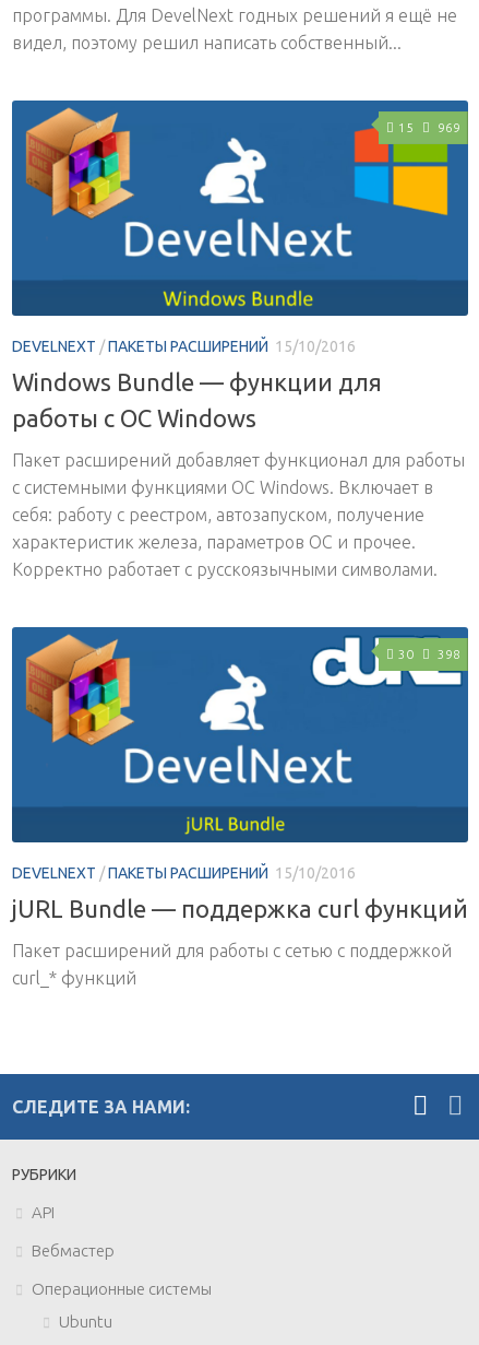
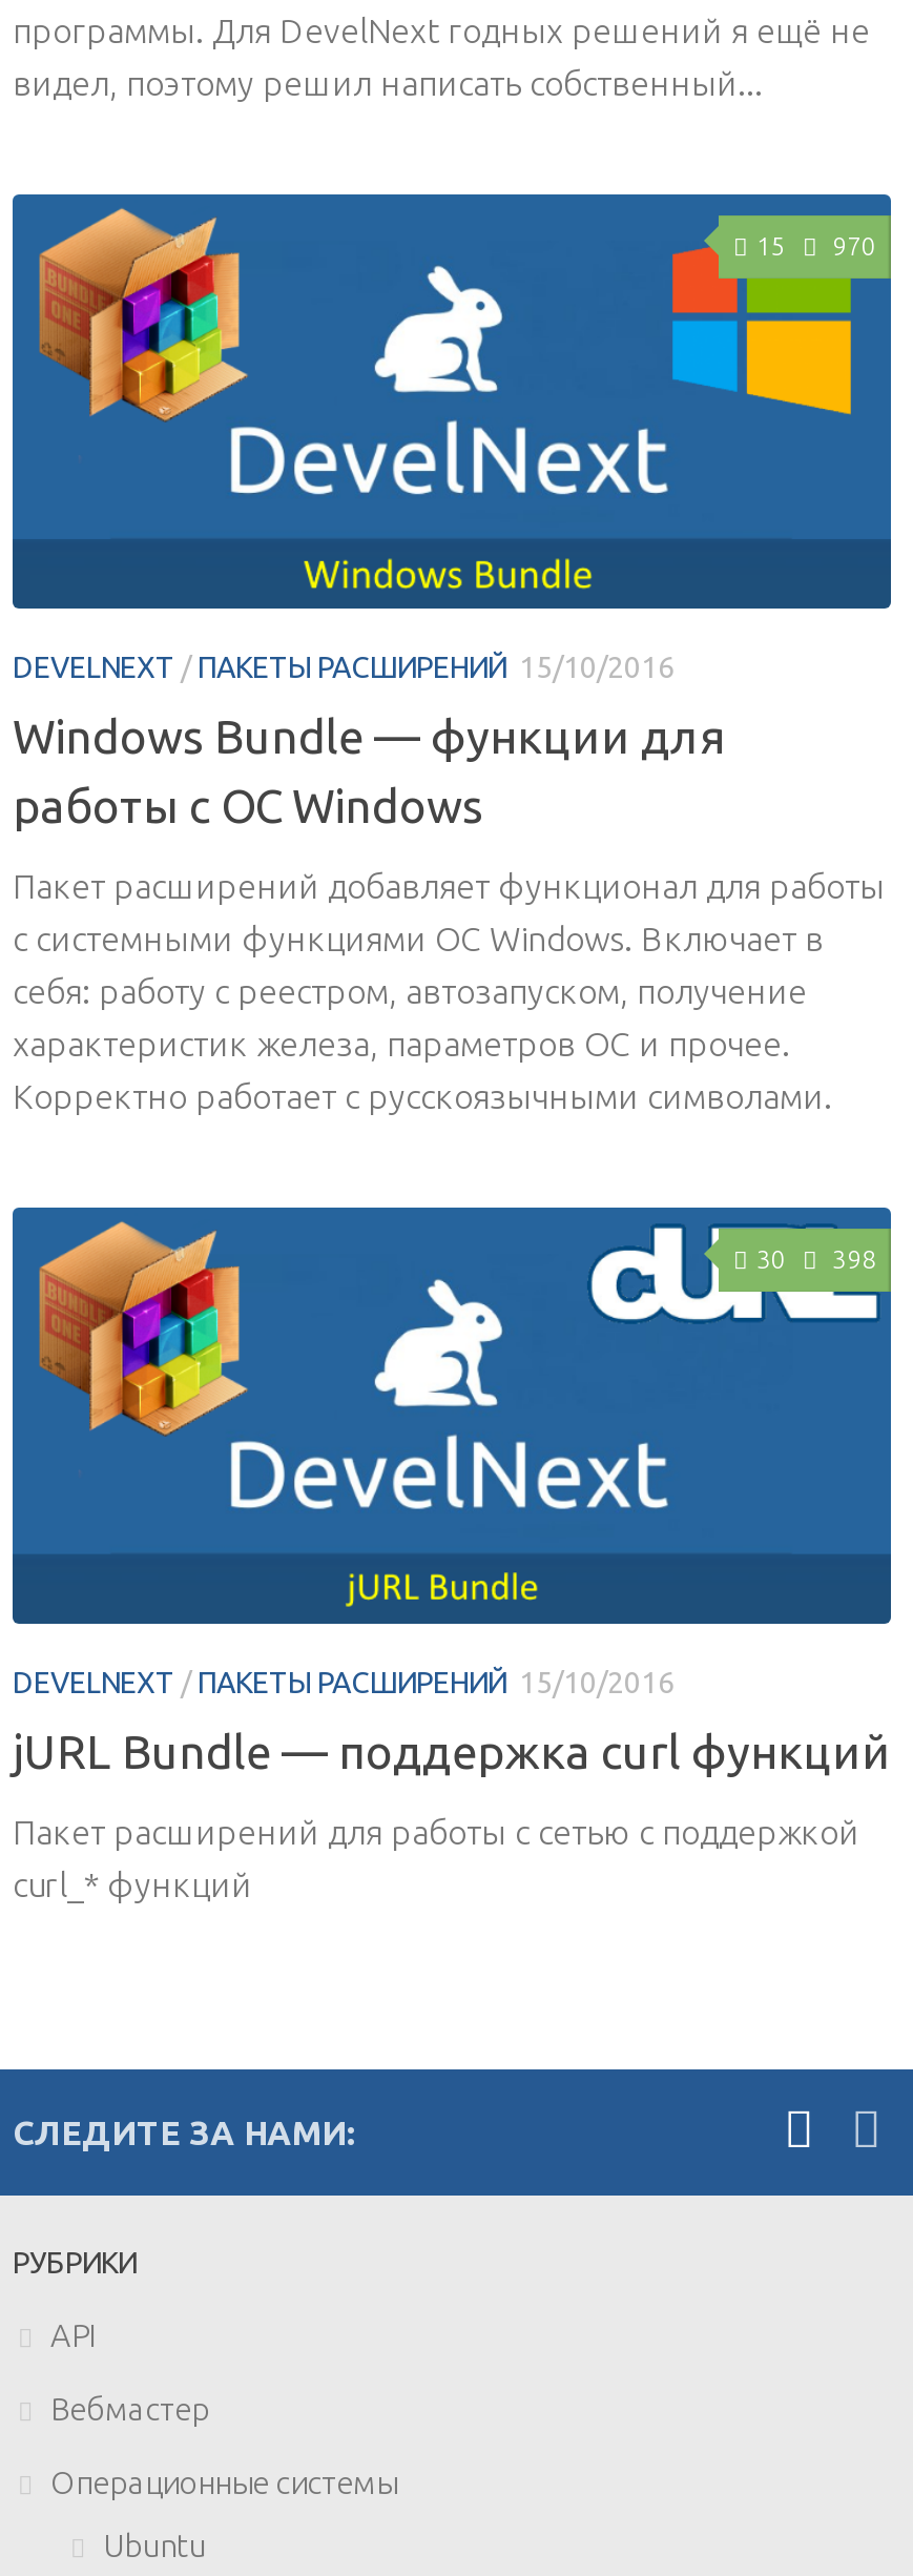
[398,120,460,134] 15 969 -> [756,231,876,259] 15 970

